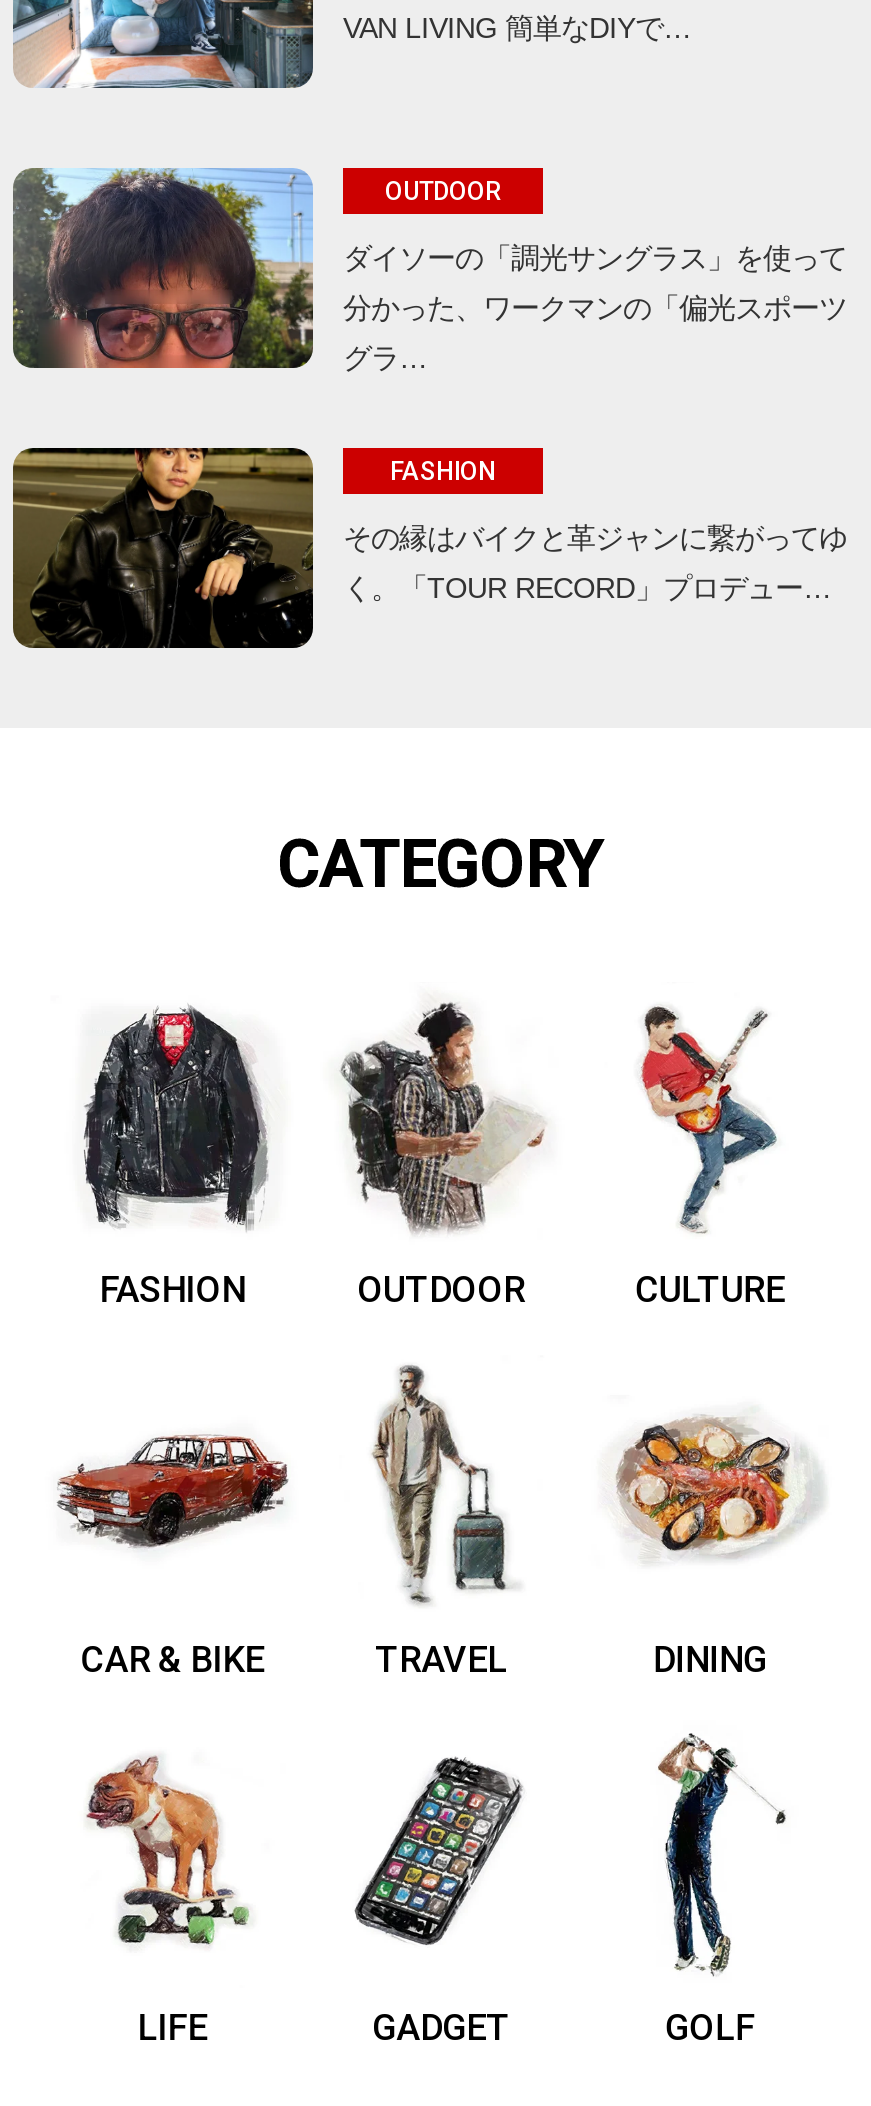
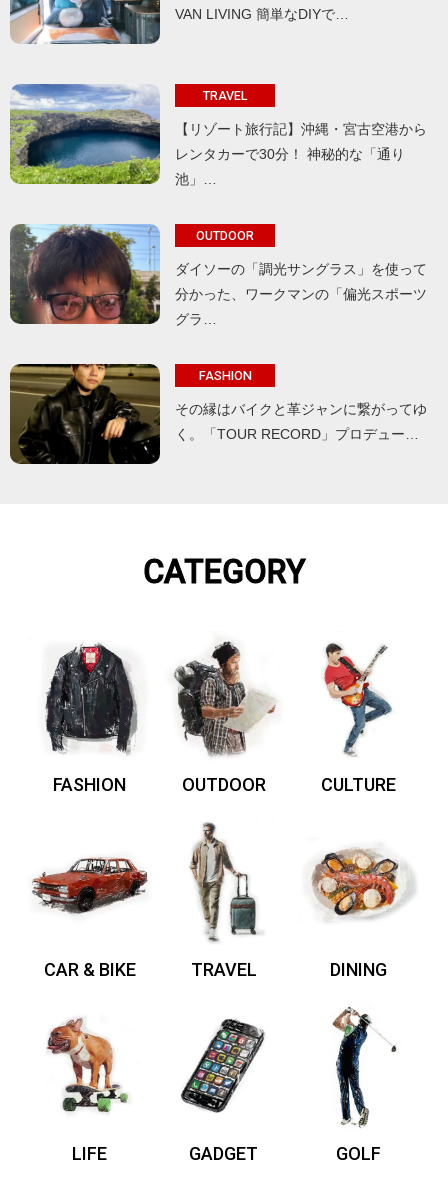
none -> [10,83,427,187] [image] | TRAVEL | 【リゾート旅行記】沖縄・宮古空港から | レンタカーで30分！ 神秘的な「通り | 池」…

